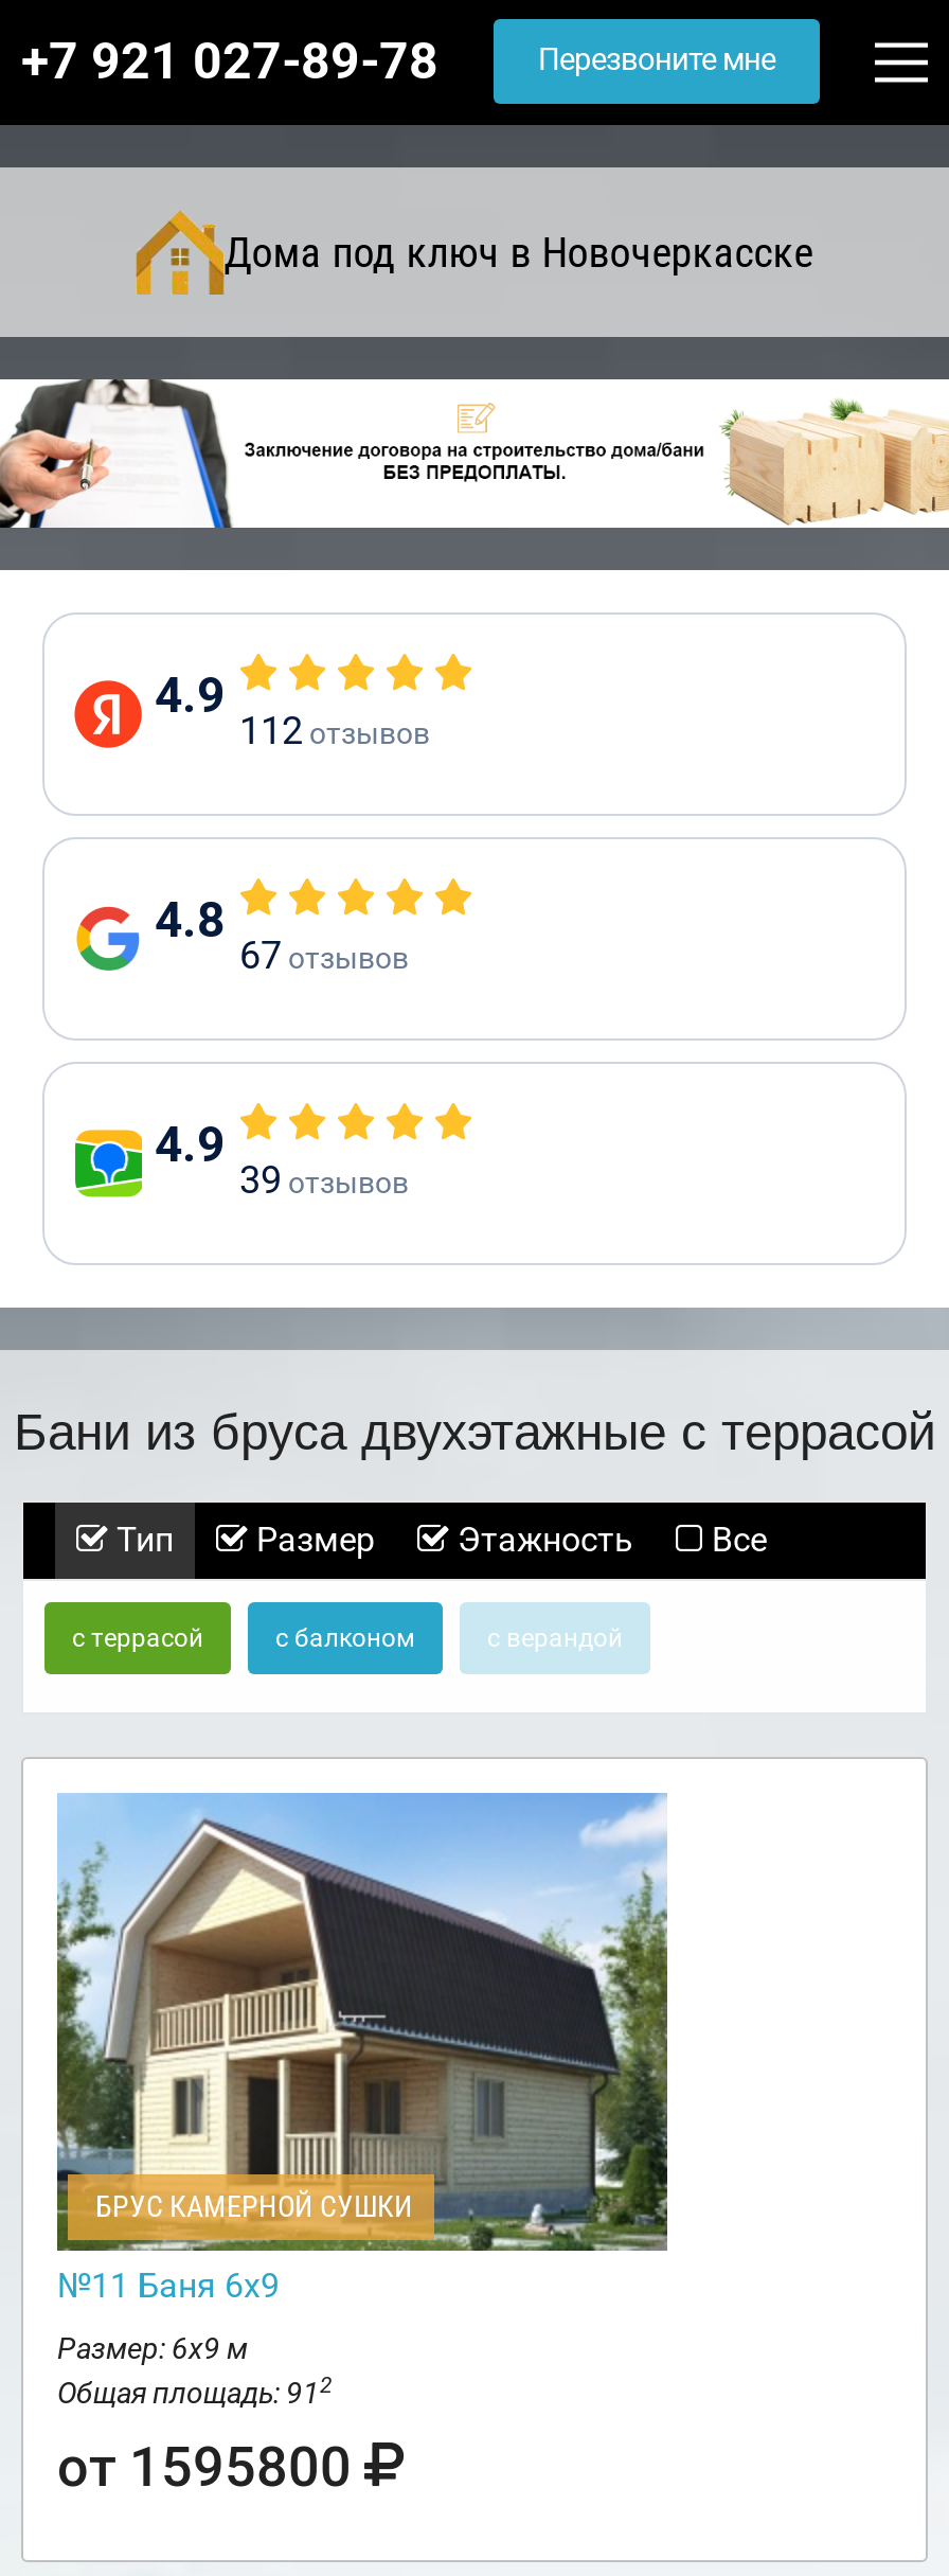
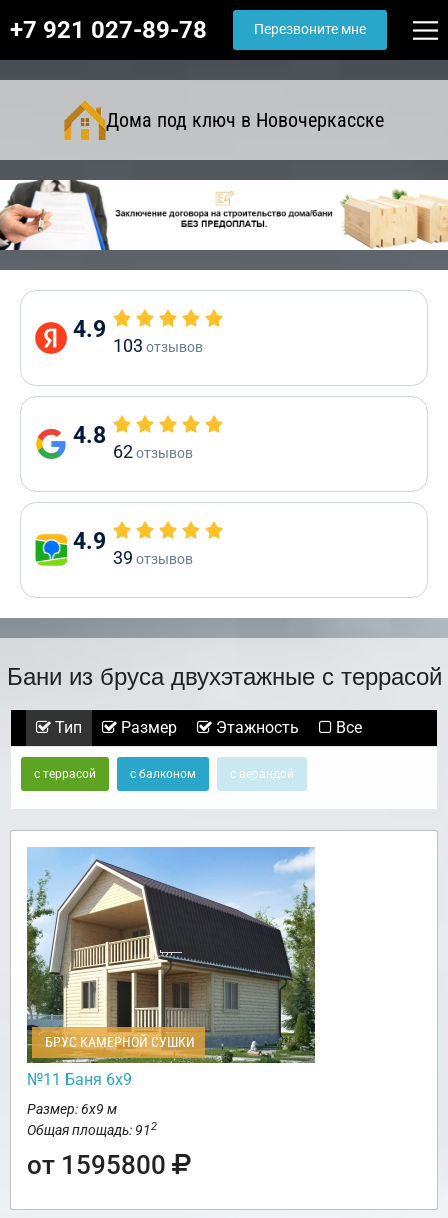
[239,708,430,752] 112 отзывов -> [113,335,203,356] 103 отзывов
[239,932,409,977] 67 отзывов -> [113,441,193,462] 62 отзывов

